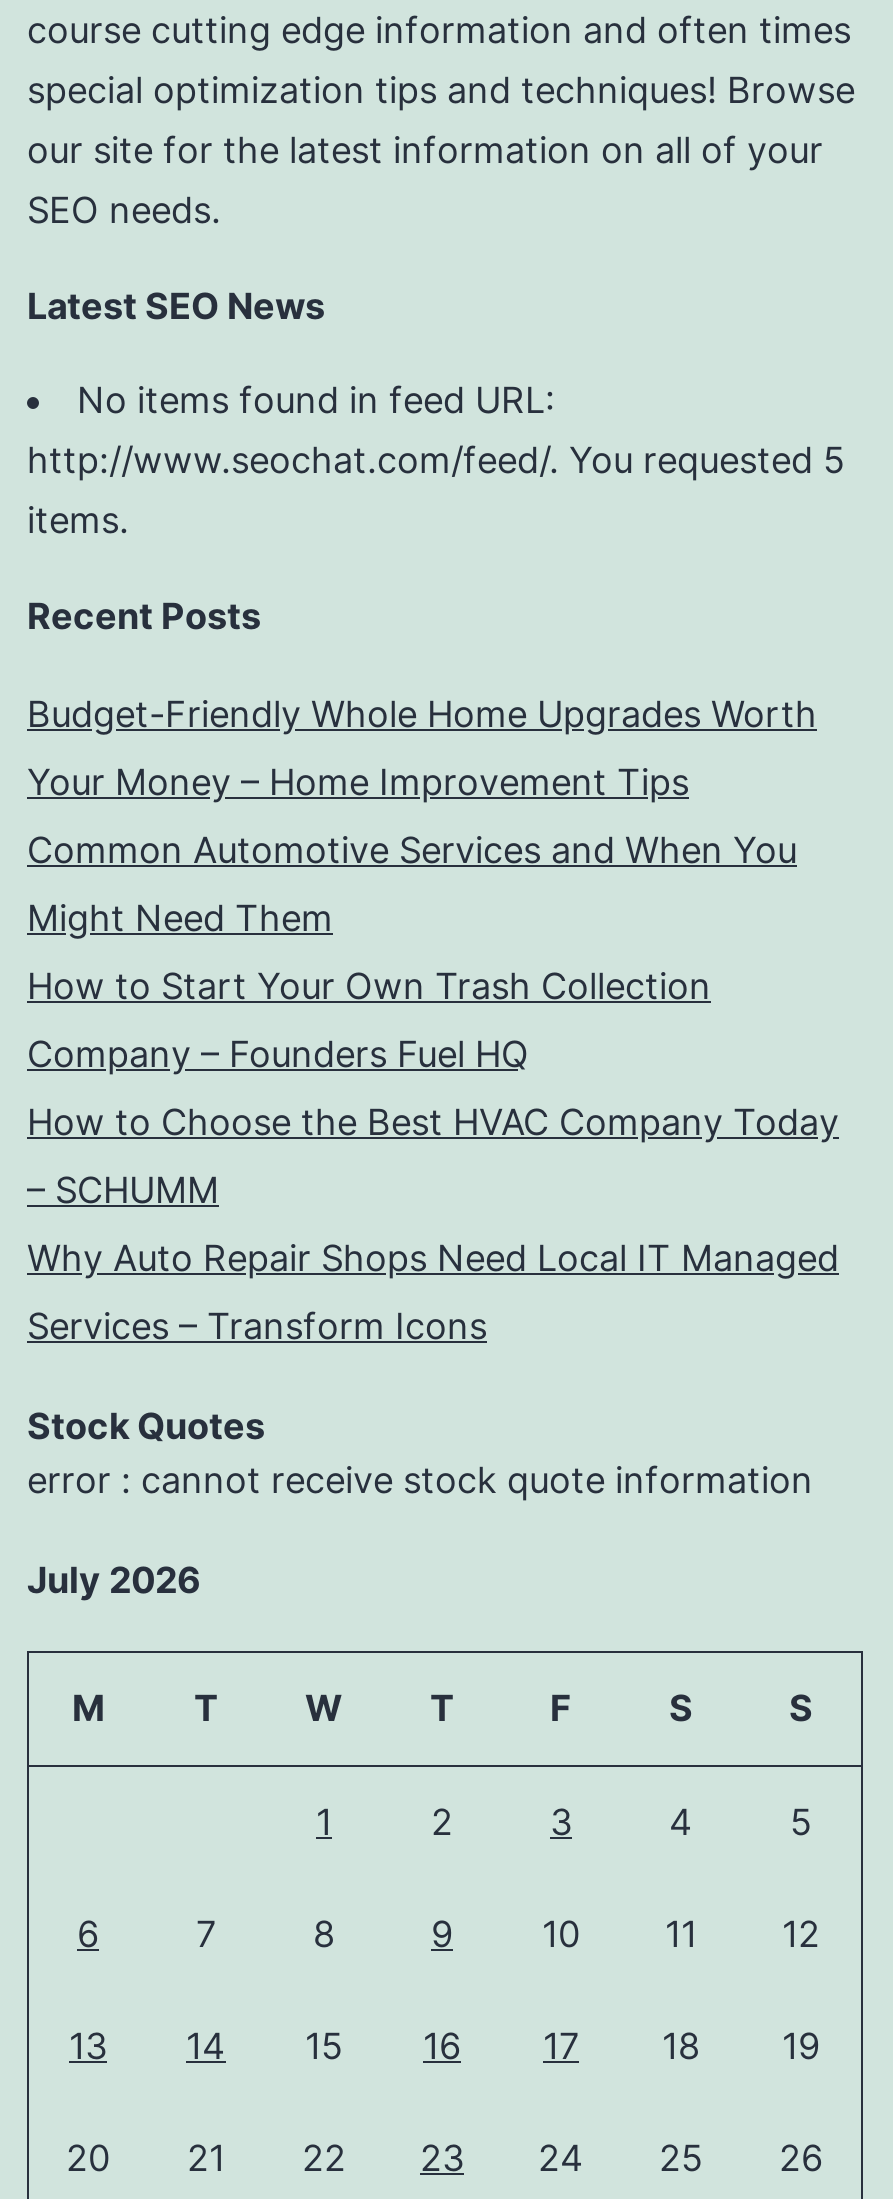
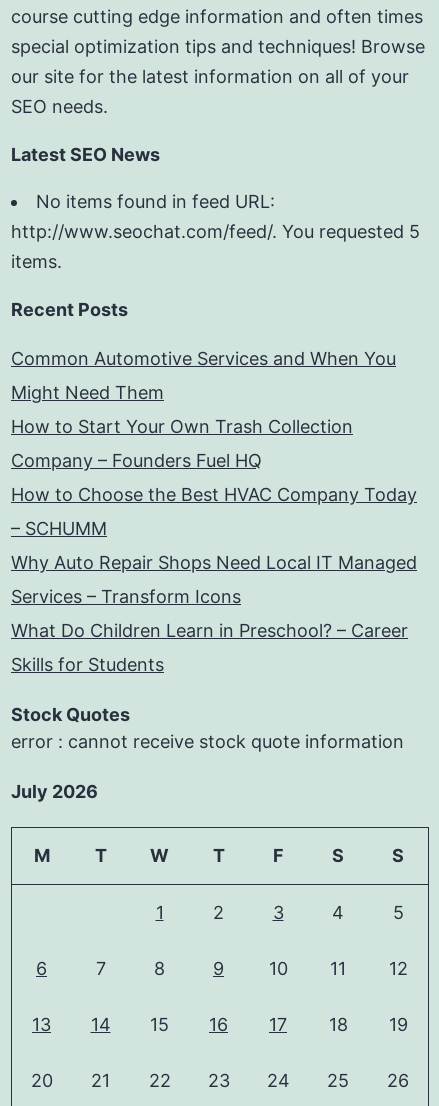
[27,694,817,804] Budget-Friendly Whole Home Upgrades Worth | Your Money – Home Improvement Tips -> none
moved [27,830,839,1348] -> [11,348,417,607]: Common Automotive Services and When You | Might Need Them | How to Start Your Own Trash Collection | Company – Founders Fuel HQ | How to Choose the Best HVAC Company Today | – SCHUMM | Why Auto Repair Shops Need Local IT Managed | Services – Transform Icons
none -> [11,620,408,675] What Do Children Learn in Preschool? – Career | Skills for Students

